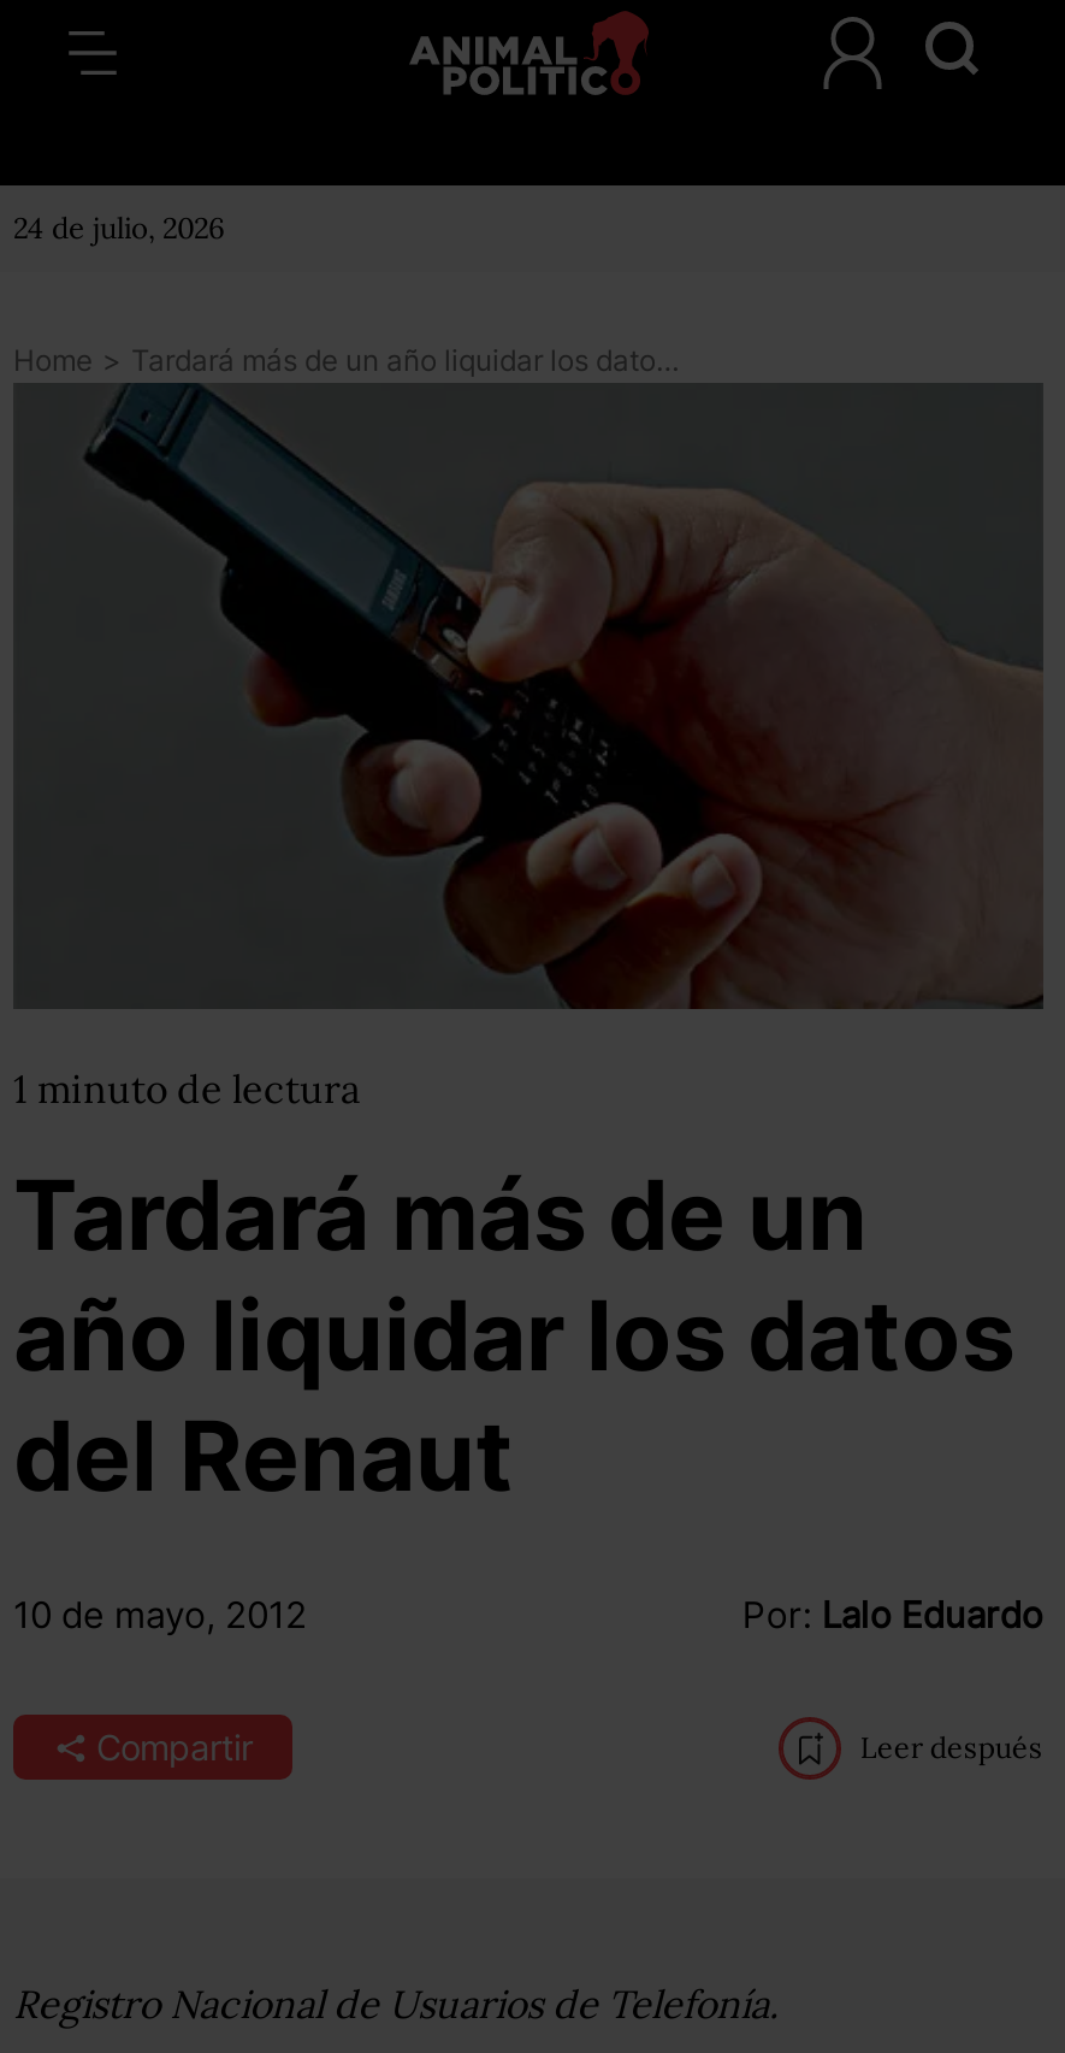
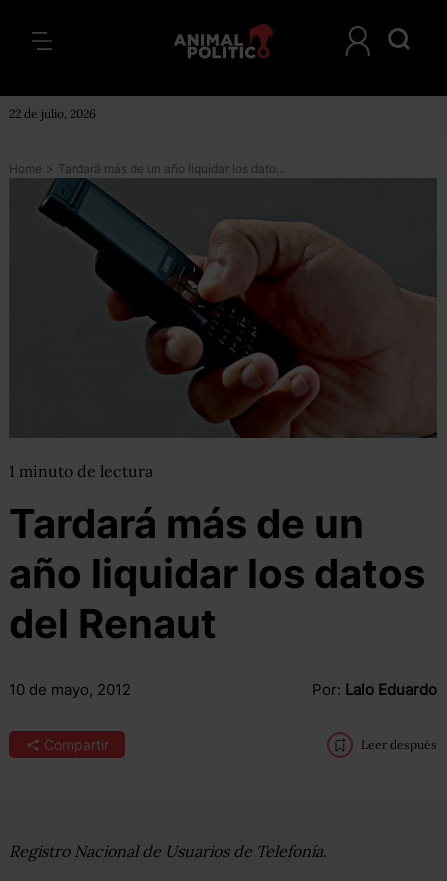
[13,210,225,246] 24 de julio, 2026 -> [9,106,96,121] 22 de julio, 2026

